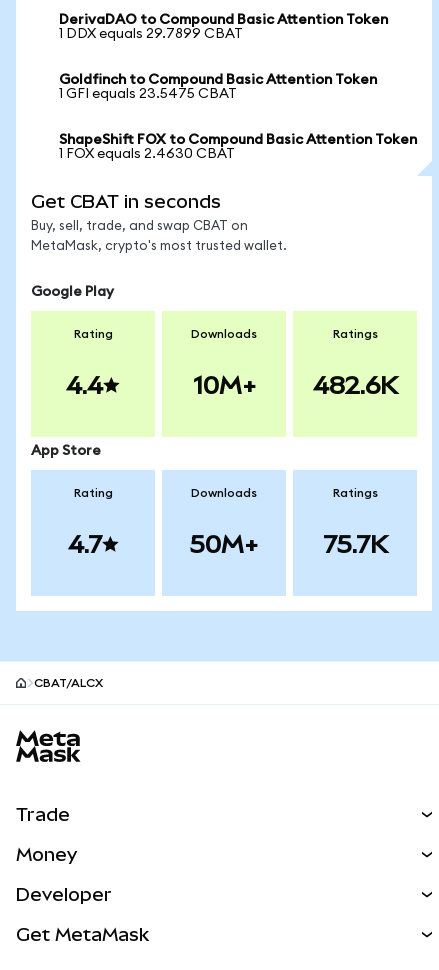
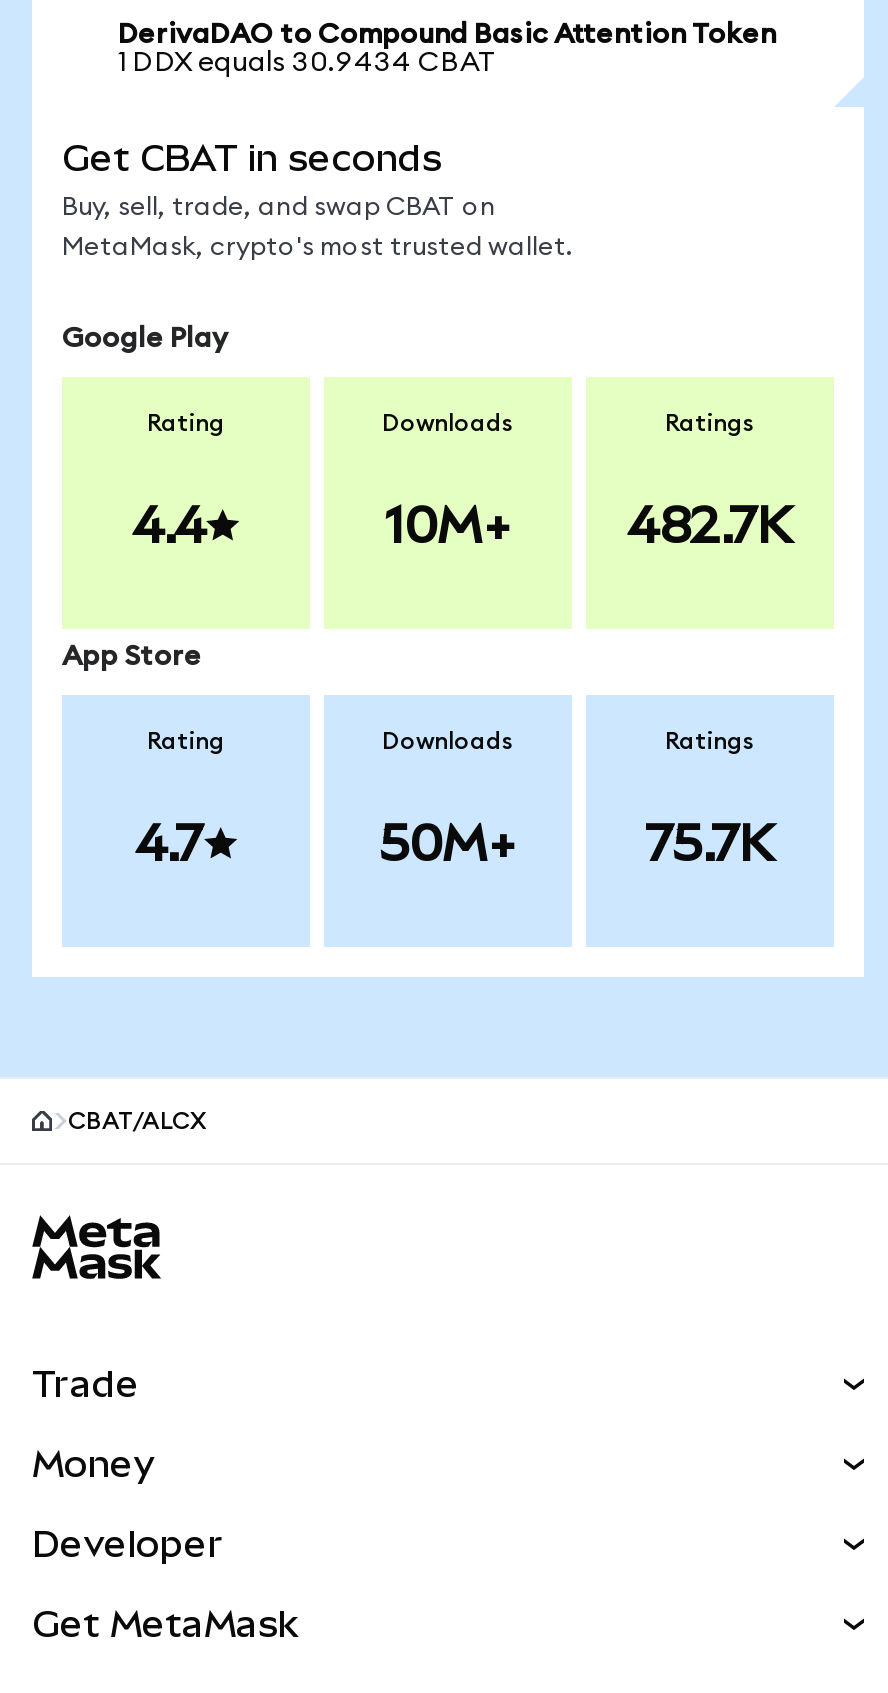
[59,27,417,161] 1 DDX equals 29.7899 CBAT | Goldfinch to Compound Basic Attention Token | 1 GFI equals 23.5475 CBAT | ShapeShift FOX to Compound Basic Attention Token | 1 FOX equals 2.4630 CBAT -> [118,49,496,77] 1 DDX equals 30.9434 CBAT
[312,371,397,399] 482.6K -> [627,497,793,553] 482.7K

